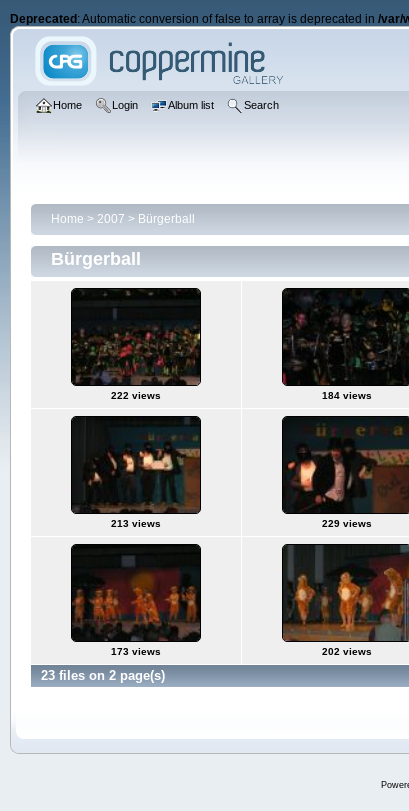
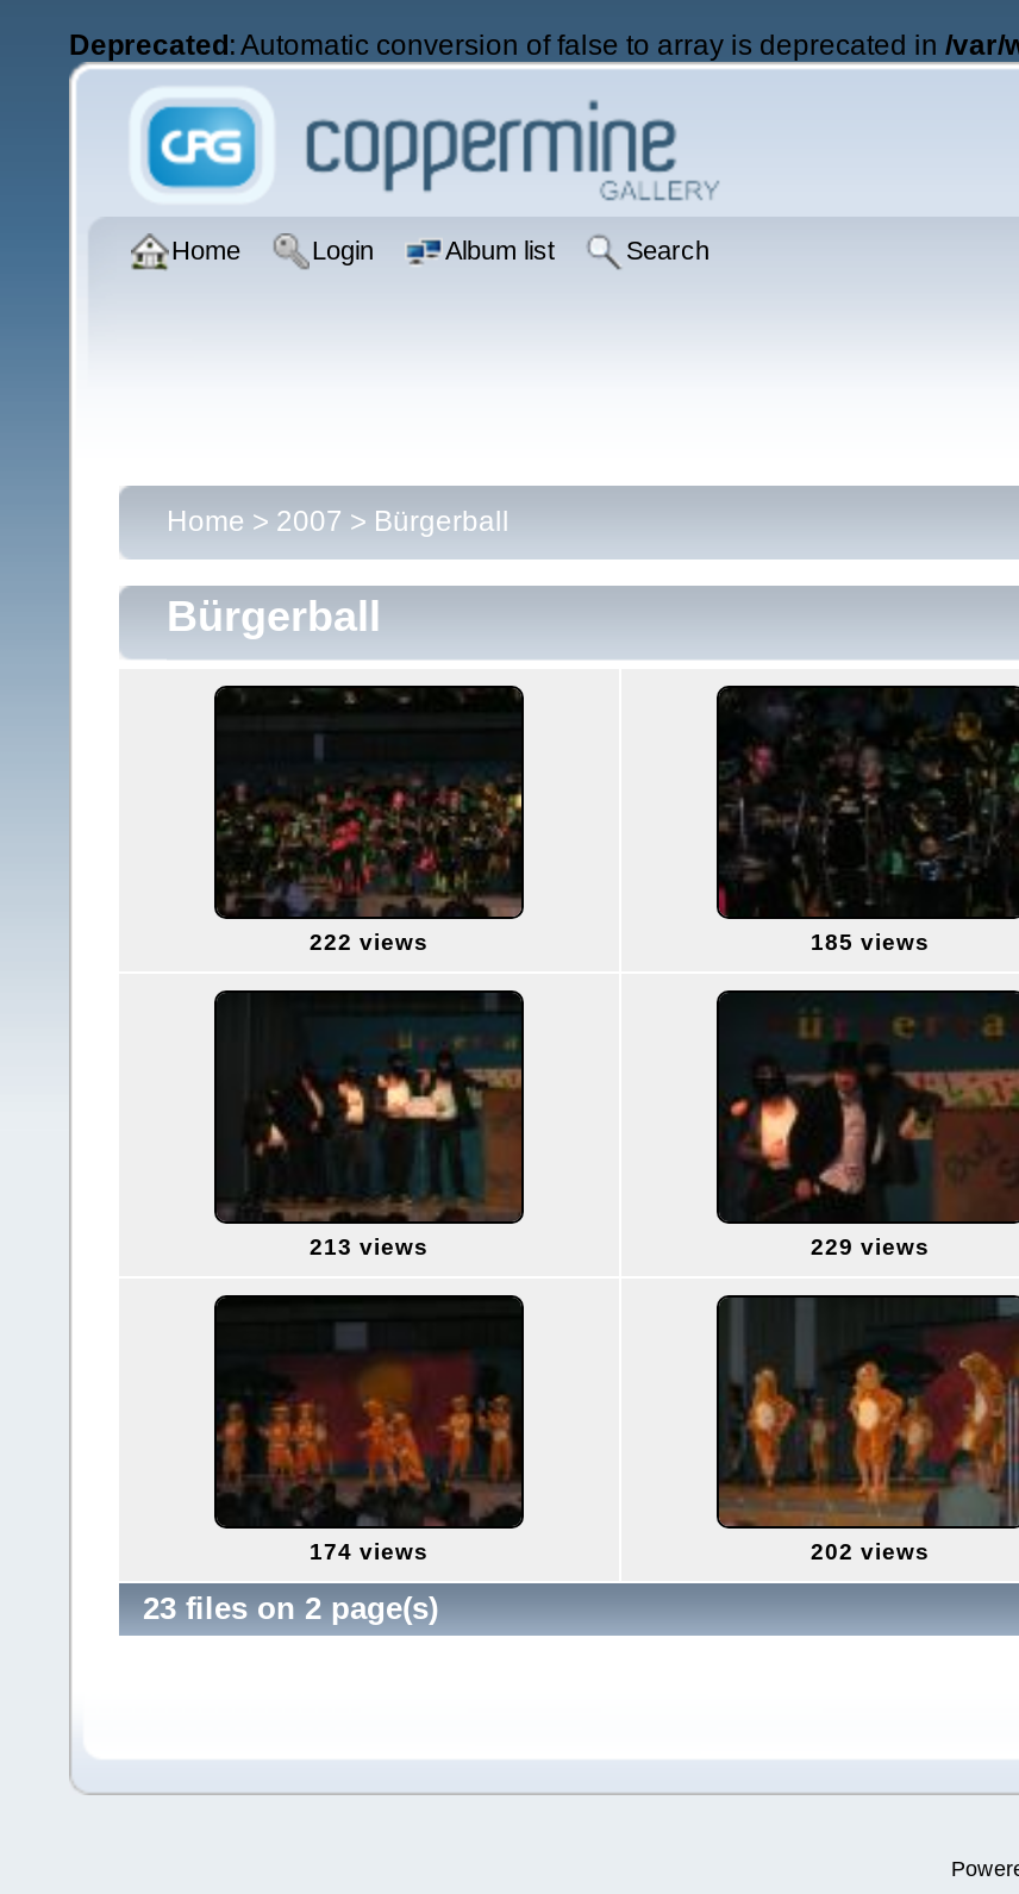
[321,390,371,401] 184 views -> [811,929,930,955] 185 views
[111,646,161,657] 173 views -> [310,1538,429,1564] 174 views

